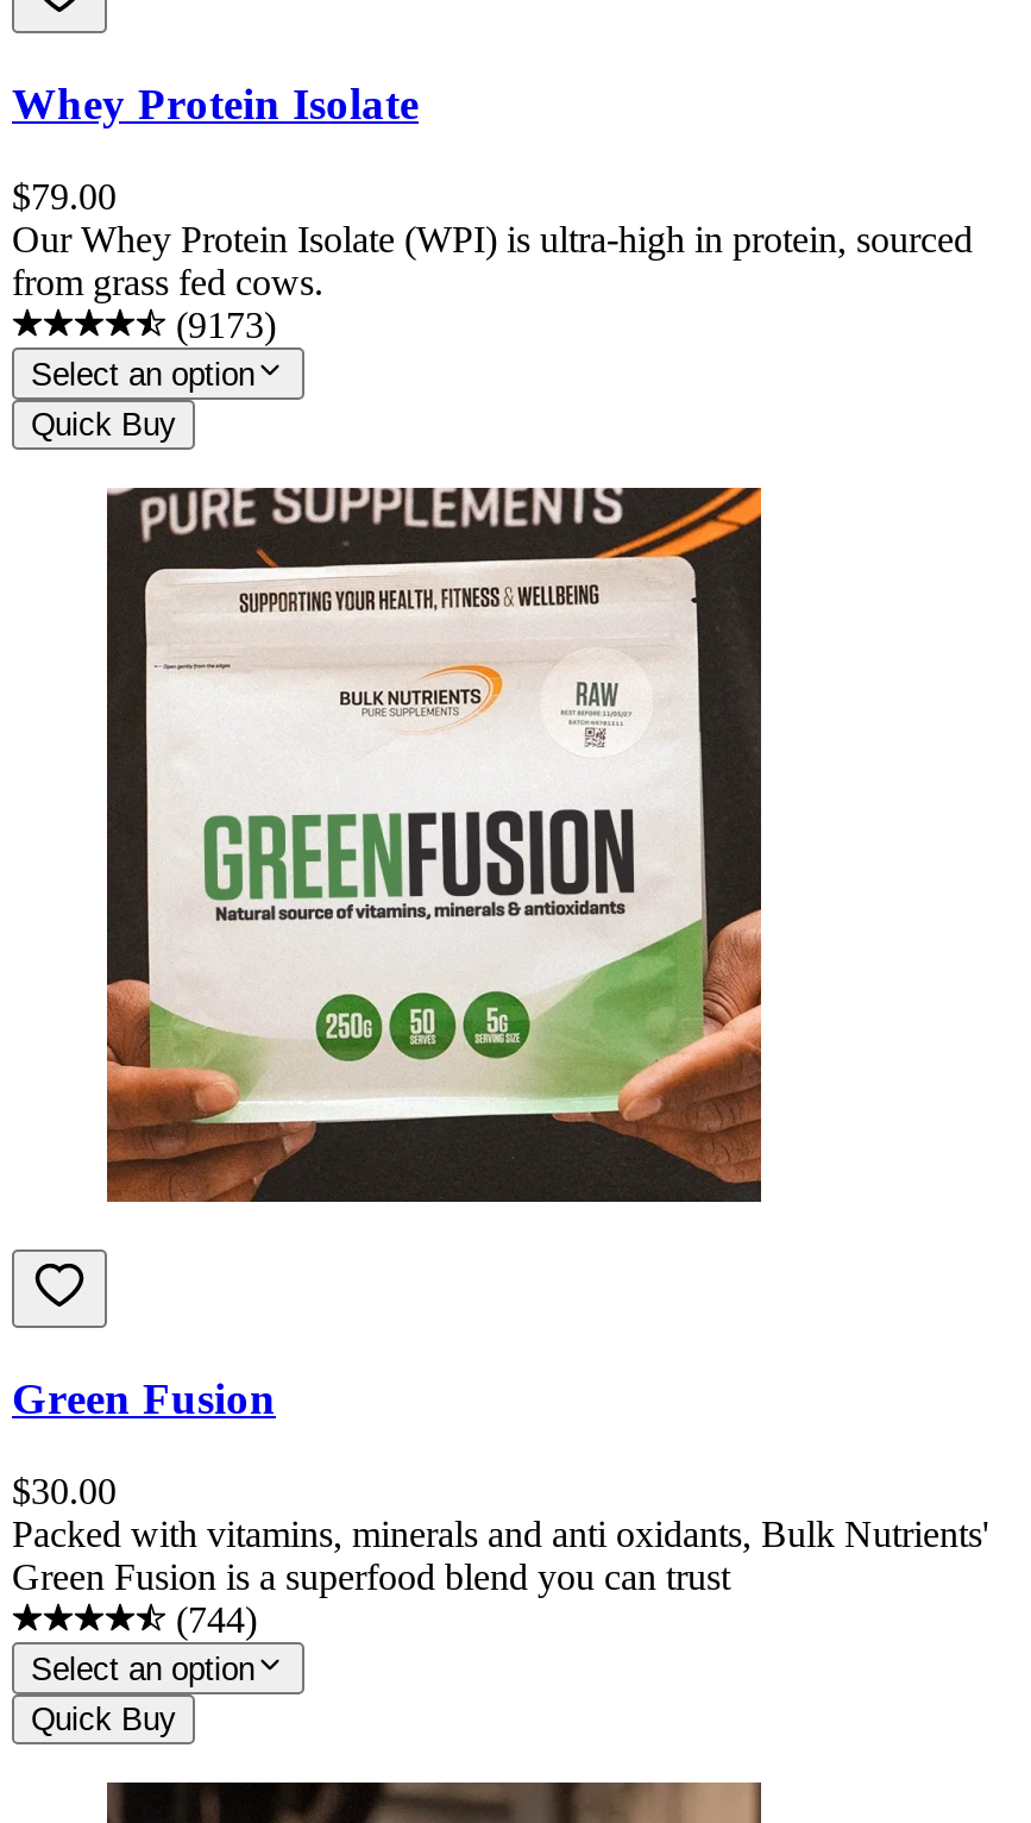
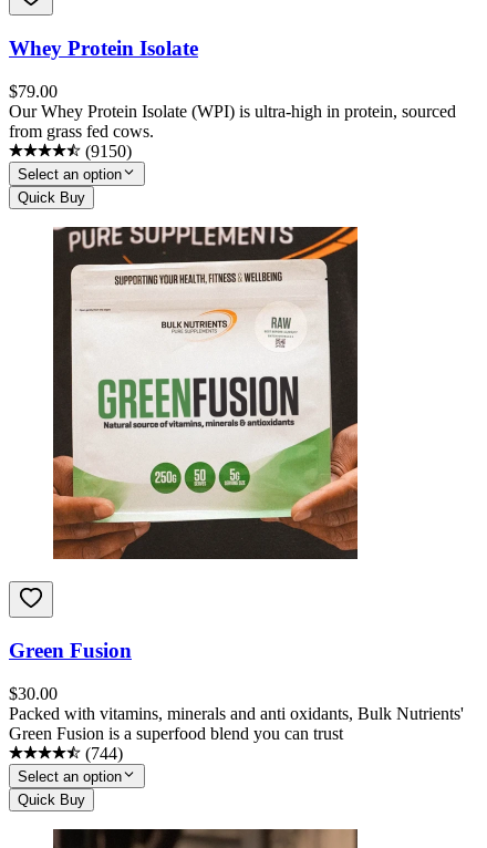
[166,304,276,345] (9173) -> [81,141,132,160] (9150)

